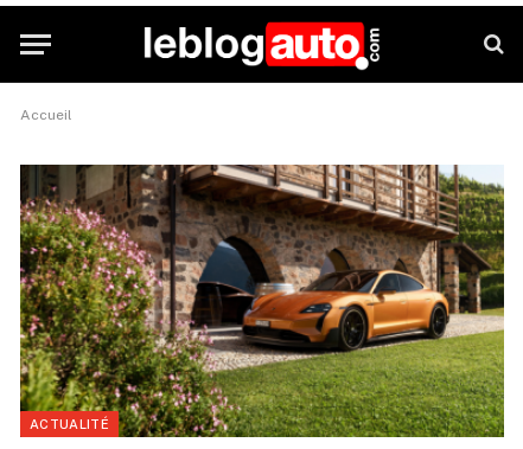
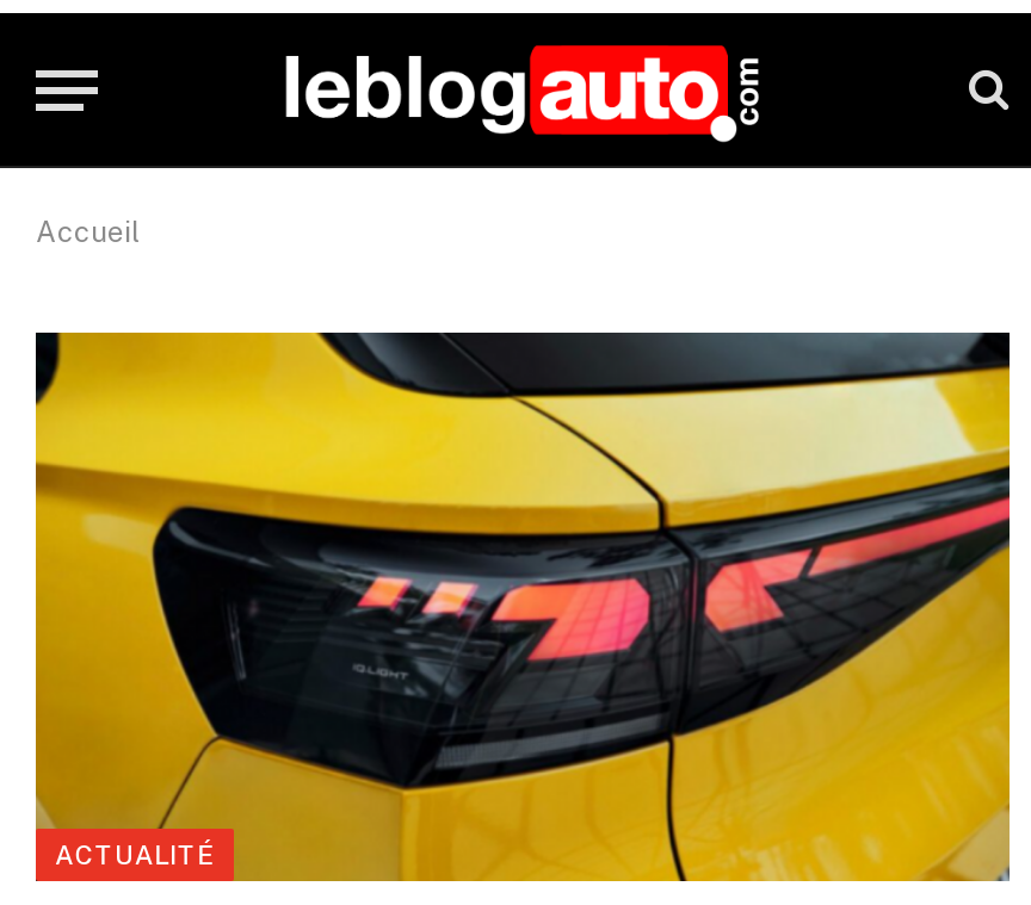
[19,163,505,438] [image] -> [33,330,1012,884] [image]

